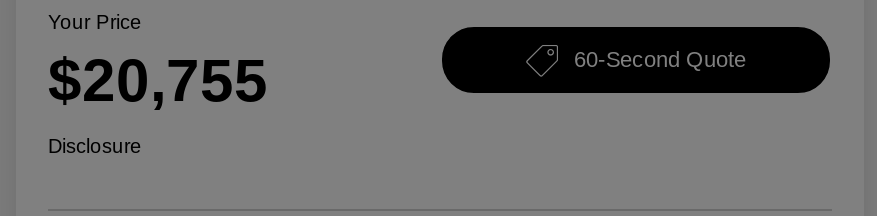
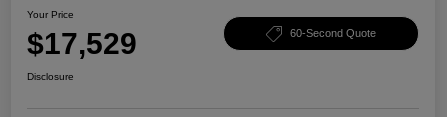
[48,46,268,112] $20,755 -> [27,27,137,60] $17,529

